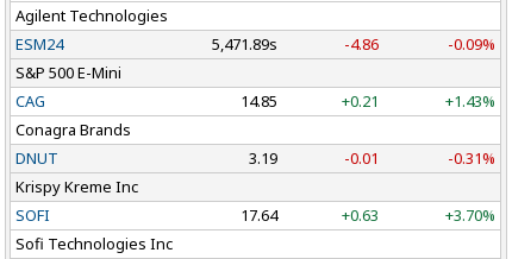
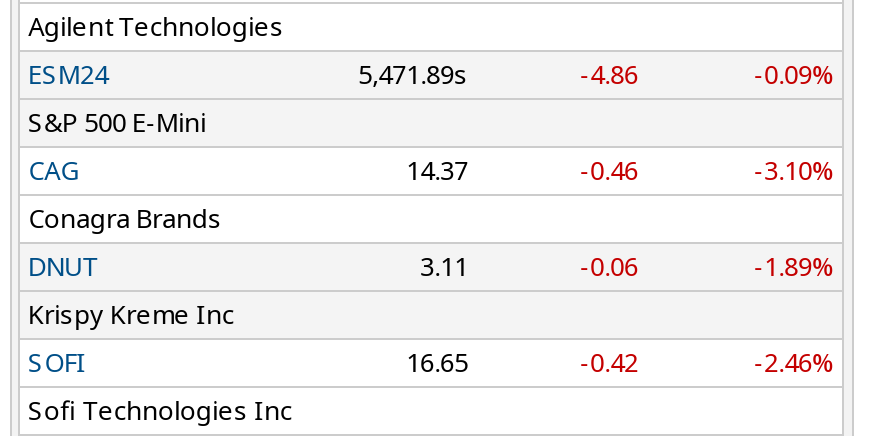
[241,91,278,112] 14.85 -> [406,153,468,189] 14.37
[342,91,379,112] +0.21 -> [580,153,638,189] -0.46
[445,91,495,112] +1.43% -> [754,153,834,189] -3.10%
[249,148,278,169] 3.19 -> [420,249,468,285] 3.11
[344,148,379,169] -0.01 -> [580,249,638,285] -0.06
[448,148,495,169] -0.31% -> [754,249,834,285] -1.89%
[241,205,278,226] 17.64 -> [406,345,468,381] 16.65
[342,205,379,226] +0.63 -> [580,345,638,381] -0.42
[445,205,495,226] +3.70% -> [754,345,834,381] -2.46%

